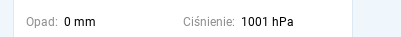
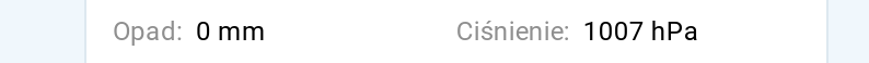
[183,15,294,29] Ciśnienie: 1001 hPa -> [456,16,699,47] Ciśnienie: 1007 hPa

